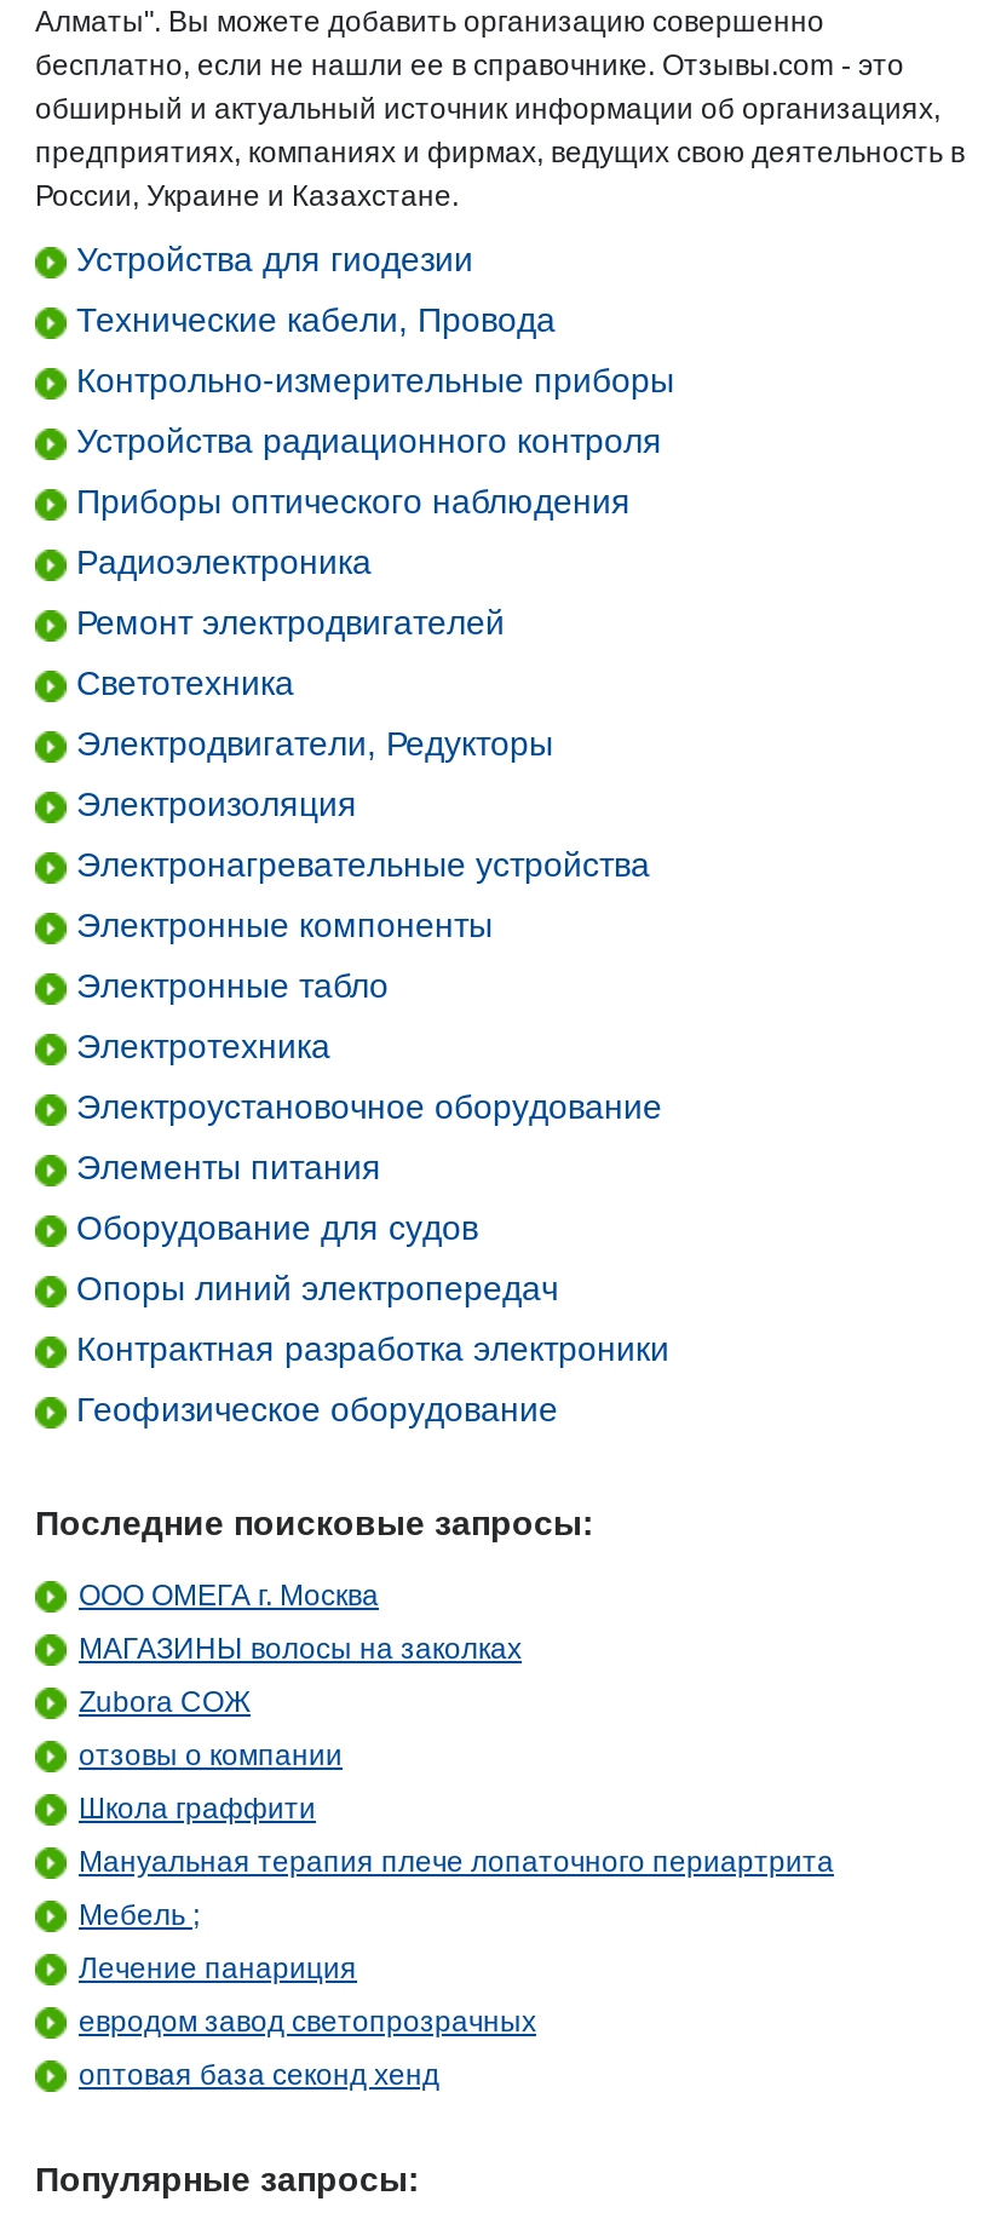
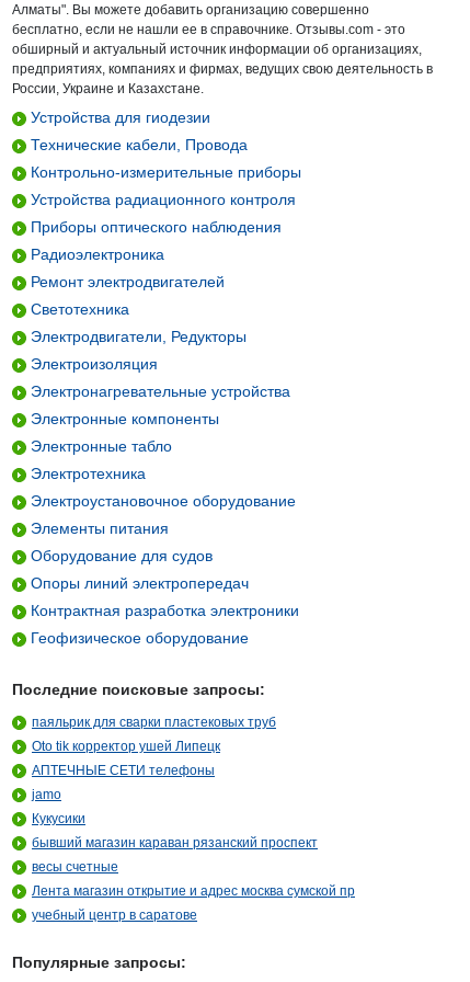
[79,1579,834,2092] ООО ОМЕГА г. Москва | МАГАЗИНЫ волосы на заколках | Zubora СОЖ | отзовы о компании | Школа граффити | Мануальная терапия плече лопаточного периартрита | Мебель ; | Лечение панариция | евродом завод светопрозрачных | оптовая база секонд хенд -> [32,715,355,923] паяльрик для сварки пластековых труб | Oto tik корректор ушей Липецк | АПТЕЧНЫЕ СЕТИ телефоны | jamo | Кукусики | бывший магазин караван рязанский проспект | весы счетные | Лента магазин открытие и адрес москва сумской пр | учебный центр в саратове

